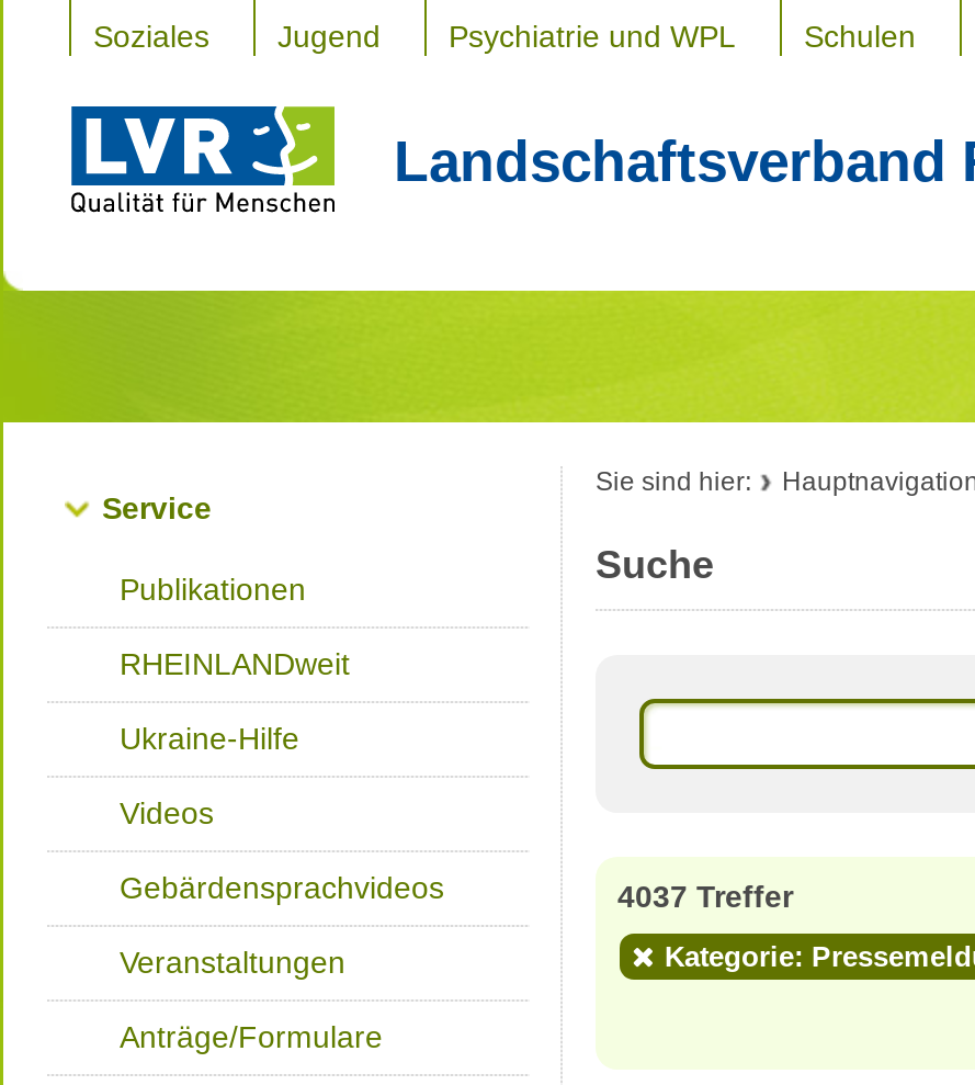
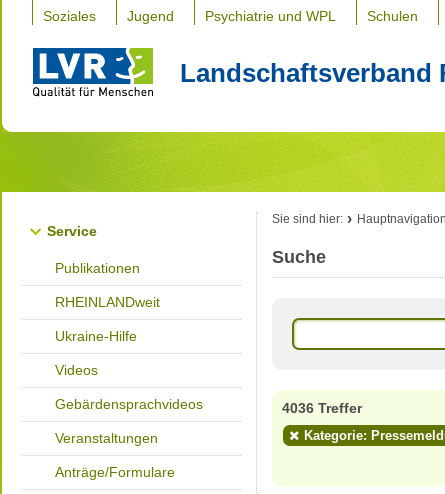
[617,879,793,914] 4037 Treffer -> [282,400,362,416] 4036 Treffer

